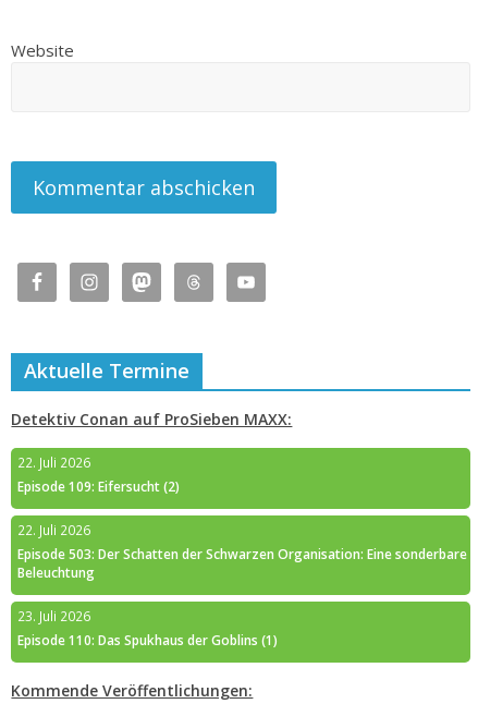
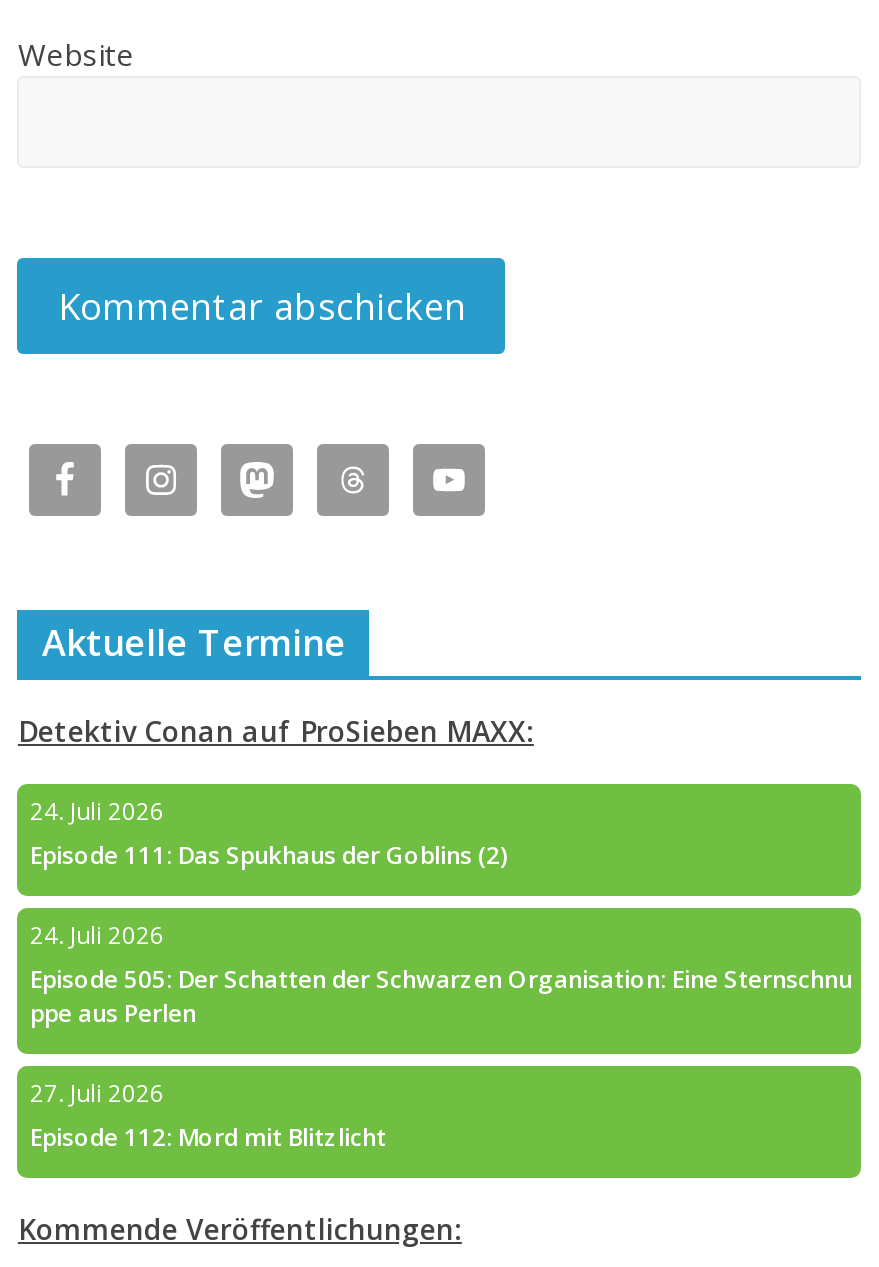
[18,453,180,495] 22. Juli 2026 | Episode 109: Eifersucht (2) -> [30,794,508,870] 24. Juli 2026 | Episode 111: Das Spukhaus der Goblins (2)
[18,521,468,581] 22. Juli 2026 | Episode 503: Der Schatten der Schwarzen Organisation: Eine sonderbare | Beleuchtung -> [30,918,852,1028] 24. Juli 2026 | Episode 505: Der Schatten der Schwarzen Organisation: Eine Sternschnu | ppe aus Perlen
[18,607,278,648] 23. Juli 2026 | Episode 110: Das Spukhaus der Goblins (1) -> [30,1076,386,1152] 27. Juli 2026 | Episode 112: Mord mit Blitzlicht

